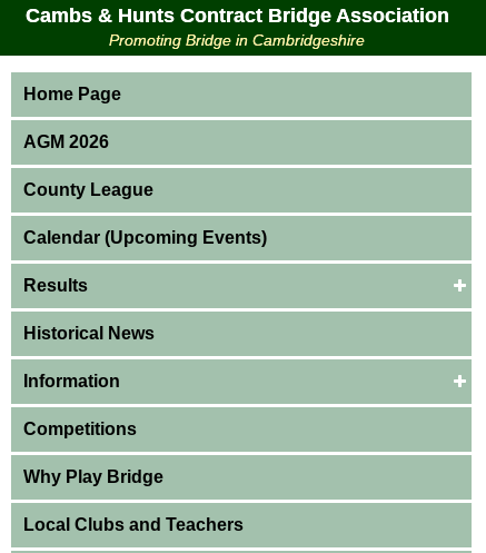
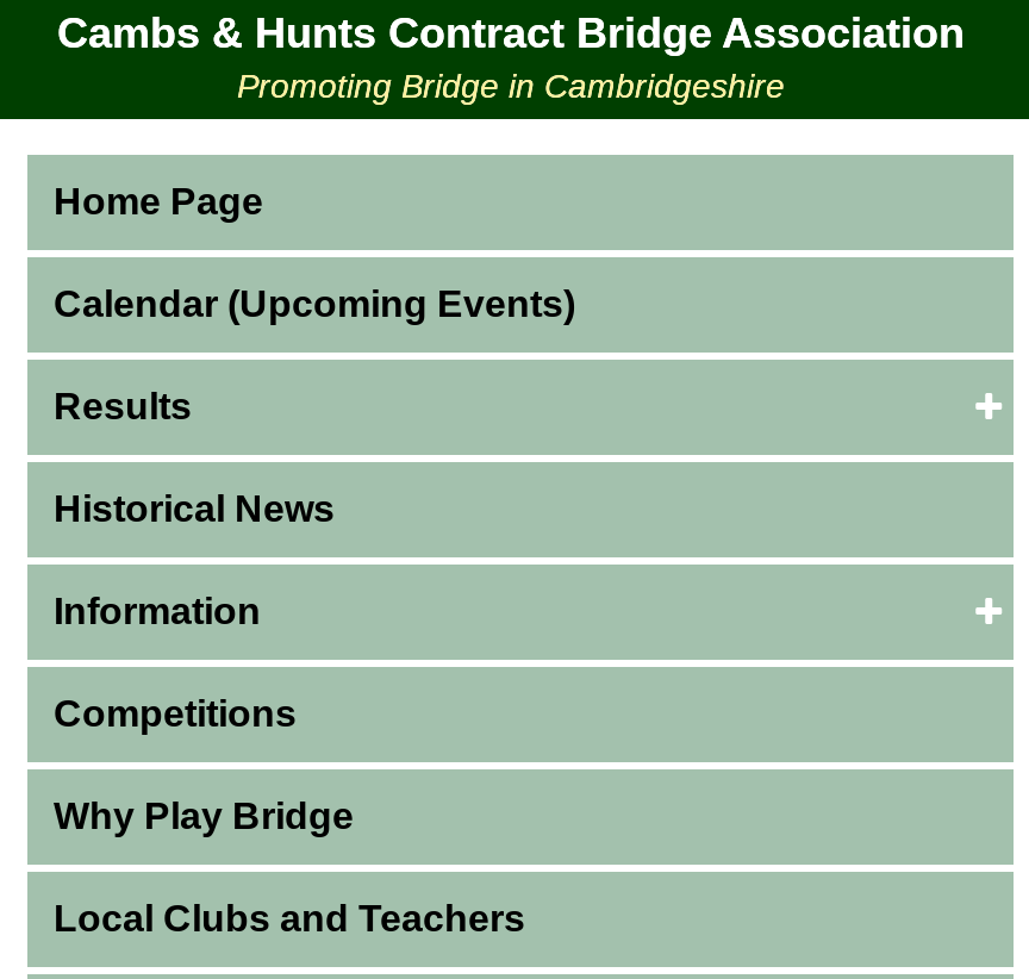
[23,132,153,199] AGM 2026 | County League -> none

